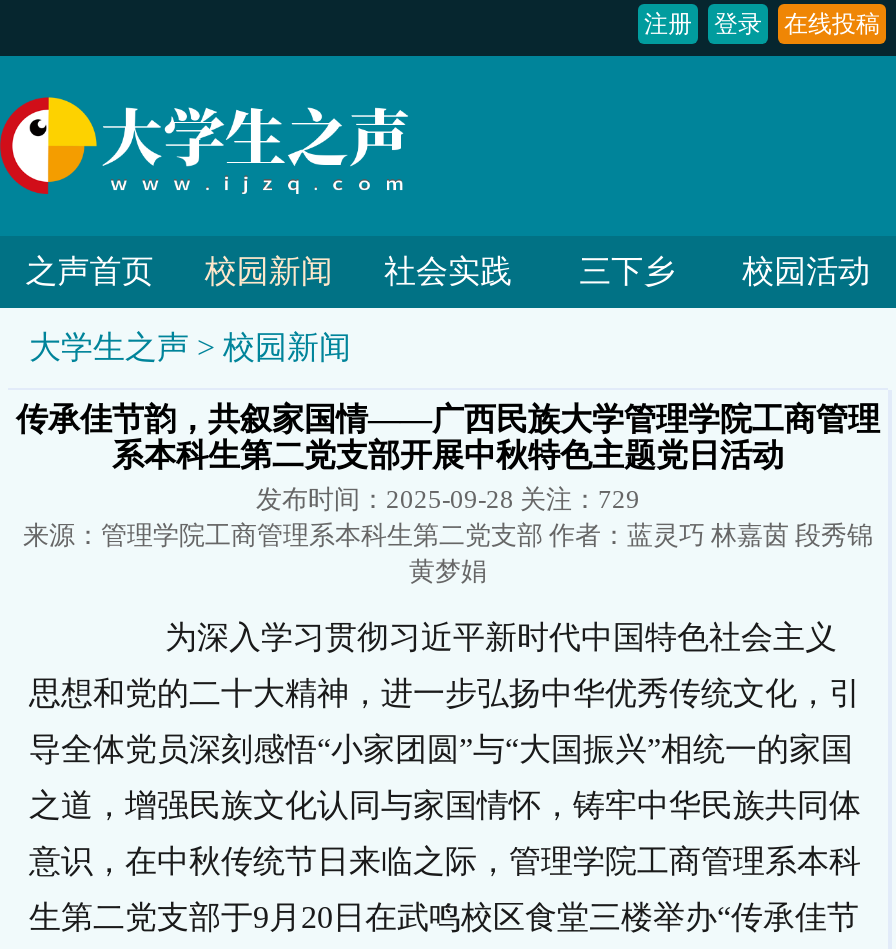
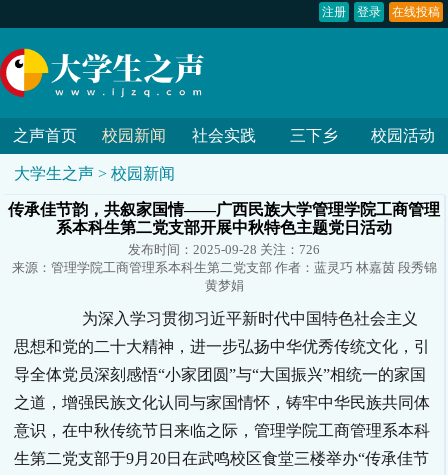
[256,484,640,514] 发布时间：2025-09-28 关注：729 -> [128,242,320,257] 发布时间：2025-09-28 关注：726

